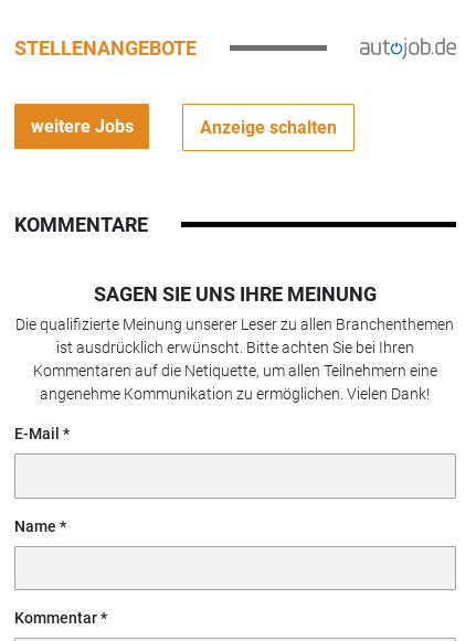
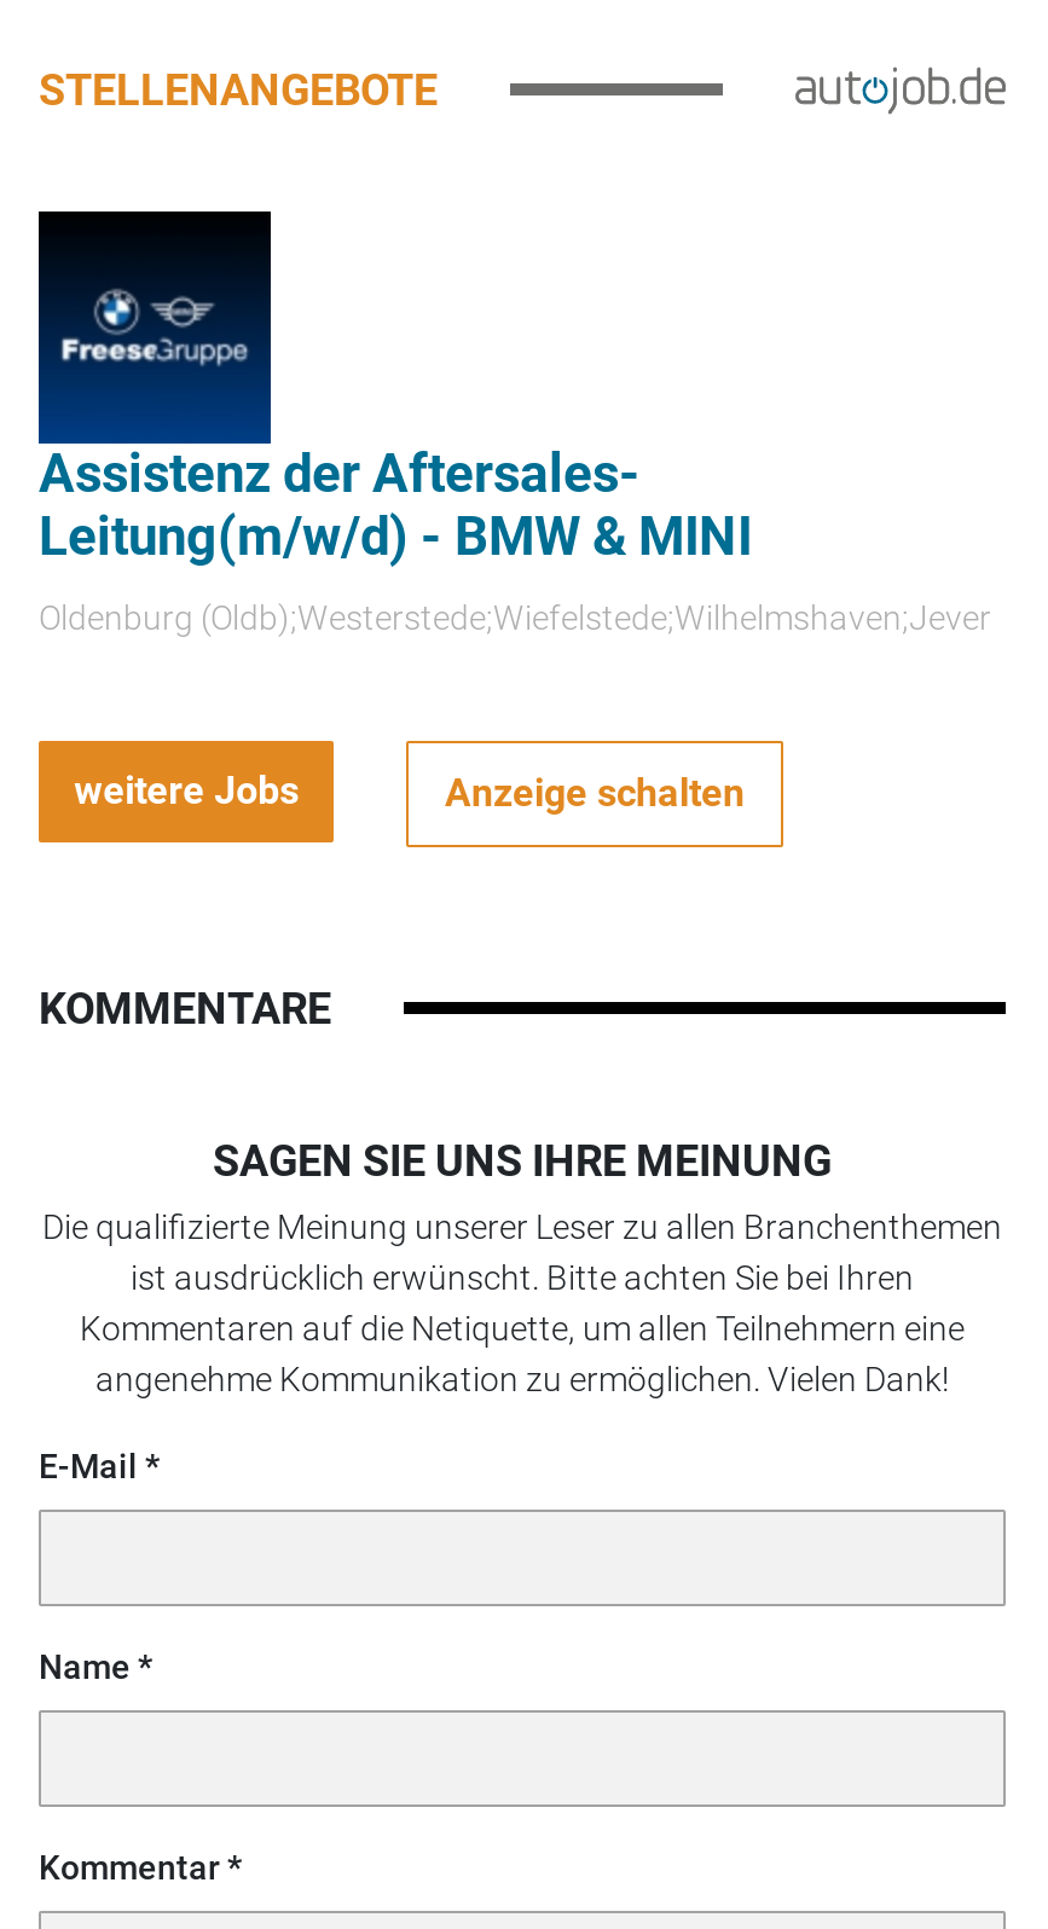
none -> [36,209,991,638] [image] | Assistenz der Aftersales- | Leitung(m/w/d) - BMW & MINI | Oldenburg (Oldb);Westerstede;Wiefelstede;Wilhelmshaven;Jever

